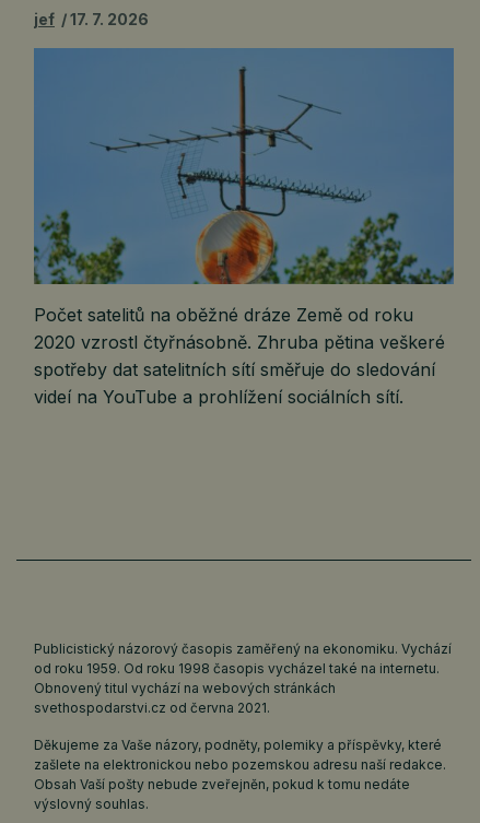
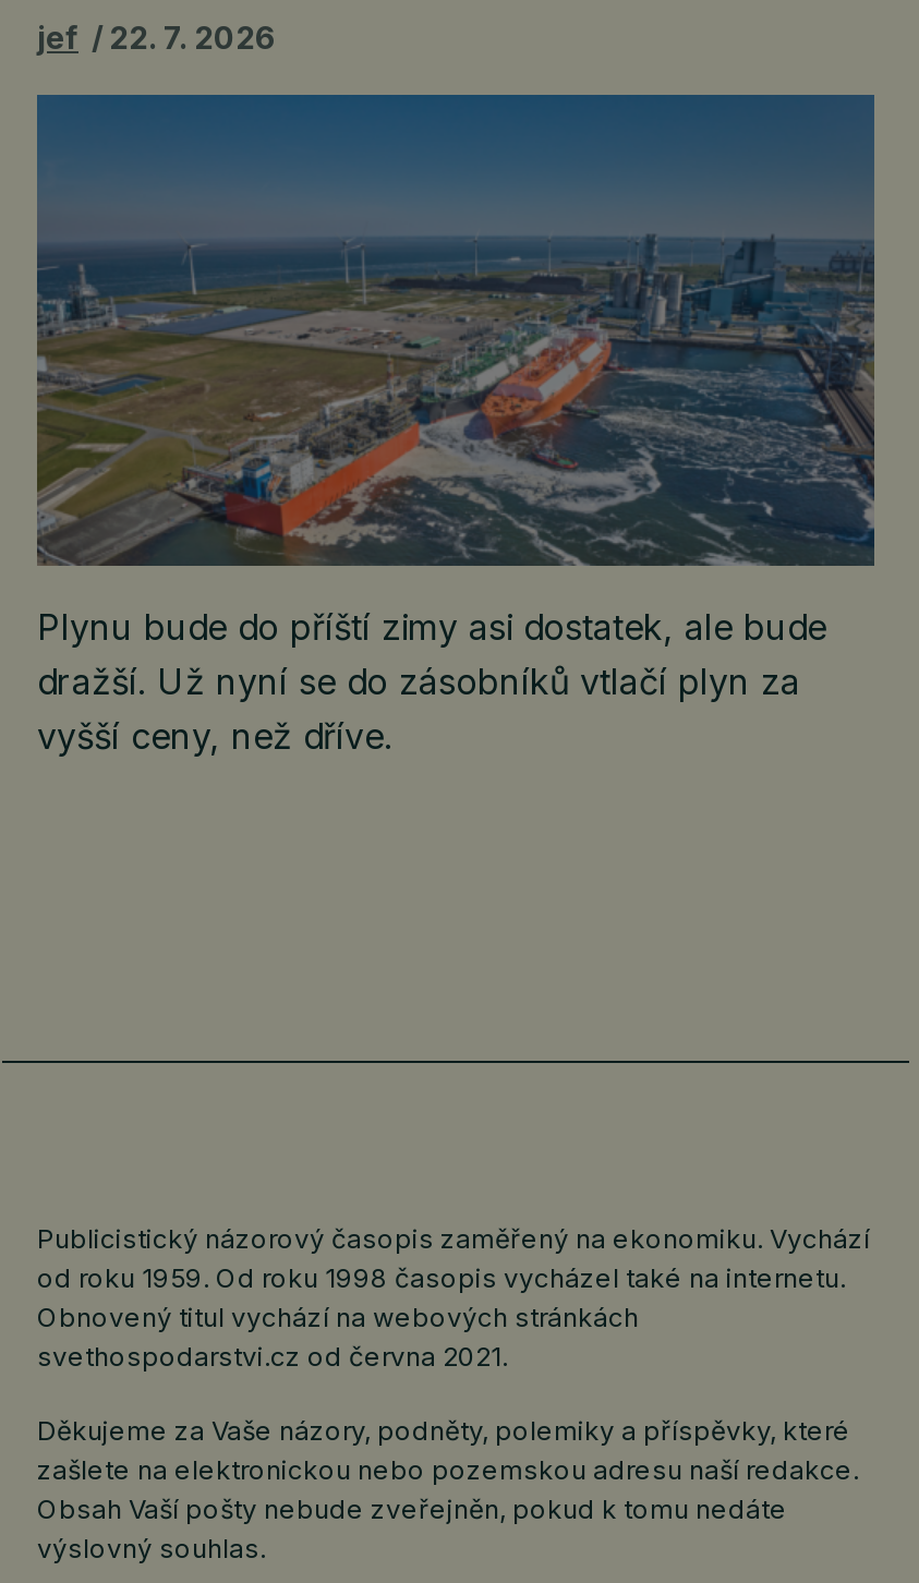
[34,10,149,28] jef 17. 7. 2026 -> [37,19,277,56] jef 22. 7. 2026
[33,48,455,407] [image] | Počet satelitů na oběžné dráze Země od roku | 2020 vzrostl čtyřnásobně. Zhruba pětina veškeré | spotřeby dat satelitních sítí směřuje do sledování | videí na YouTube a prohlížení sociálních sítí. -> [35,94,876,758] [image] | Plynu bude do příští zimy asi dostatek, ale bude | dražší. Už nyní se do zásobníků vtlačí plyn za | vyšší ceny, než dříve.

